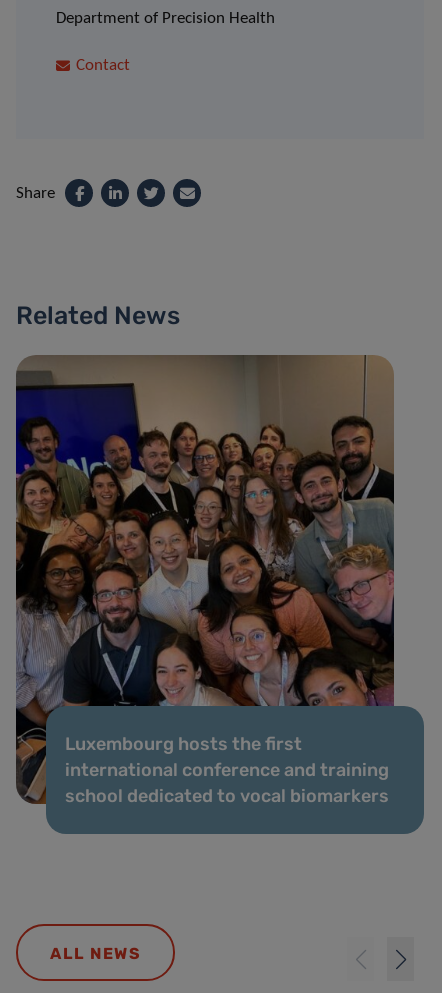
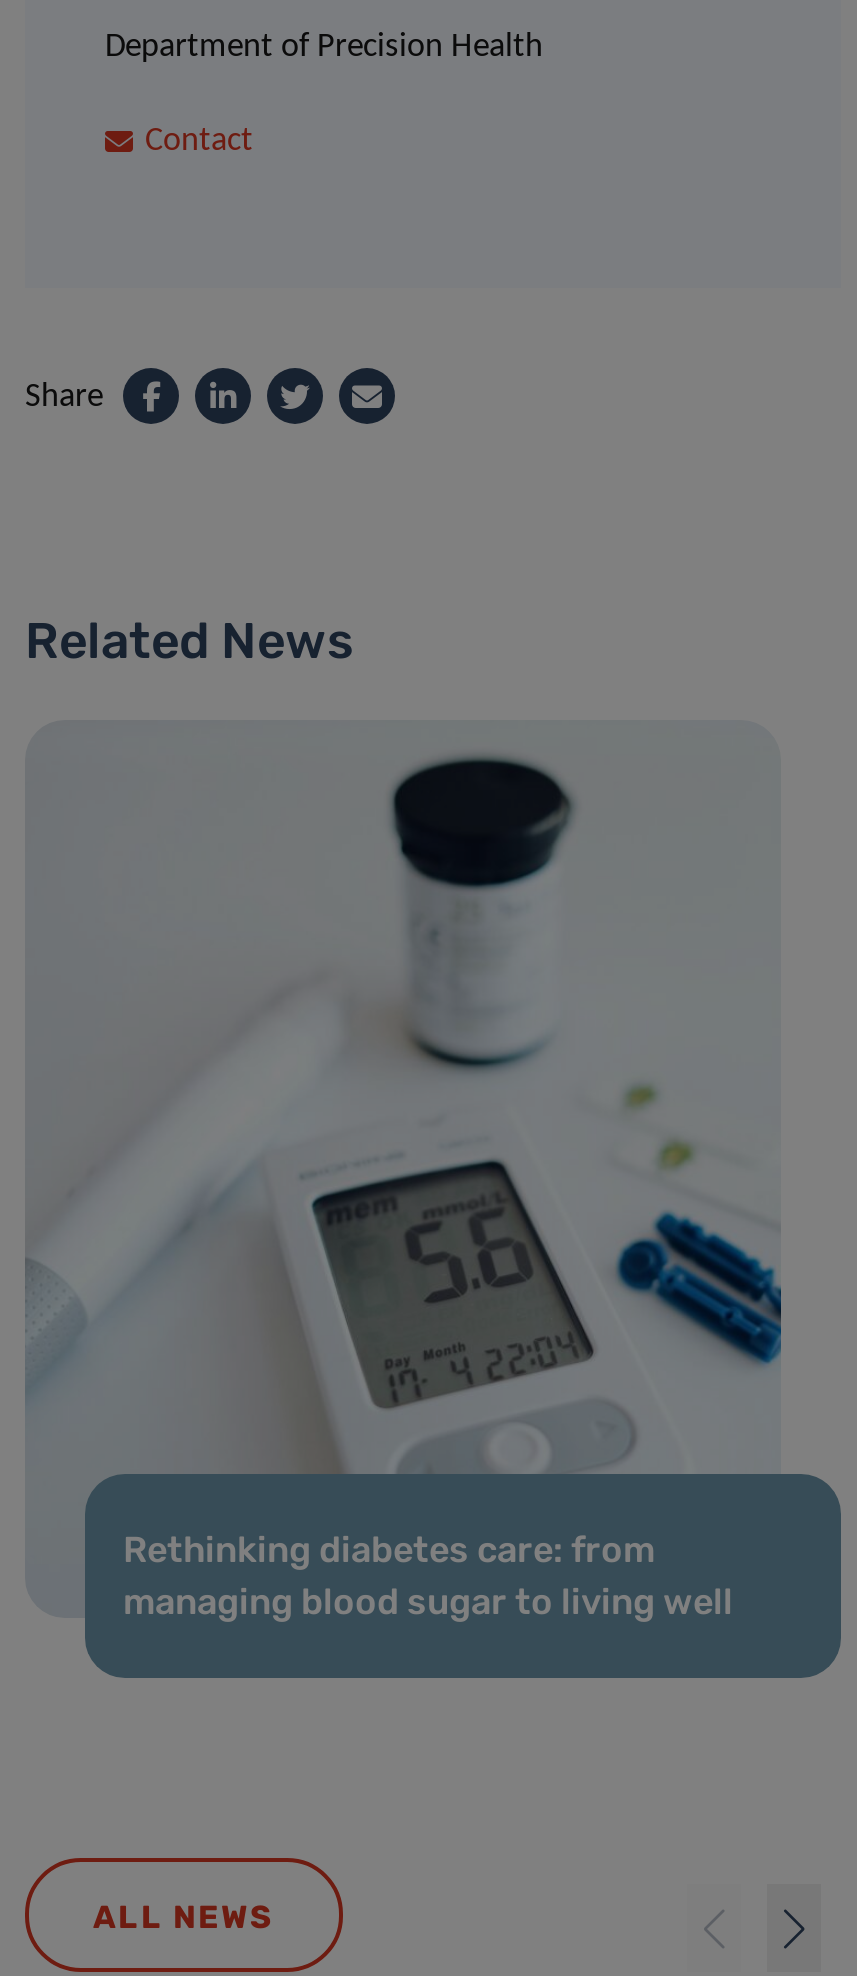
[15,354,425,807] [image] | Luxembourg hosts the first | international conference and training | school dedicated to vocal biomarkers -> [25,720,841,1624] [image] | Rethinking diabetes care: from | managing blood sugar to living well

